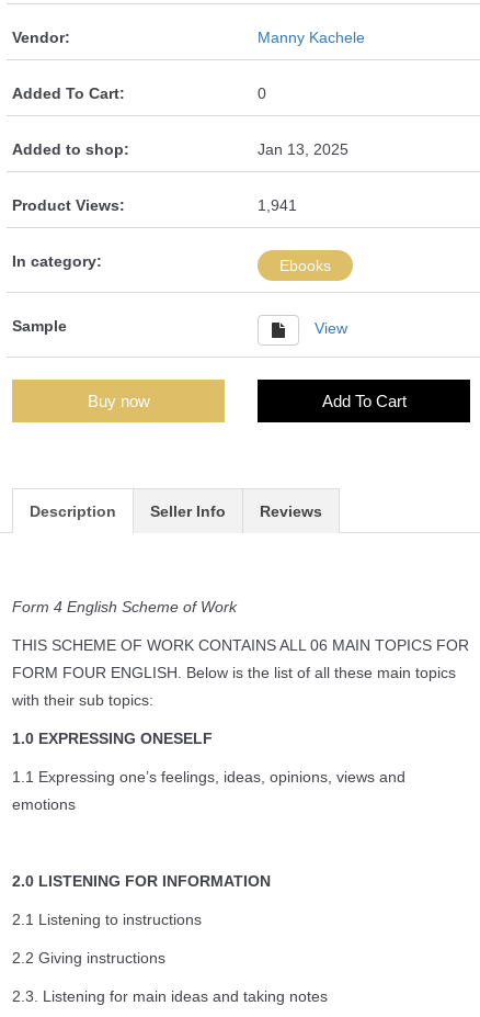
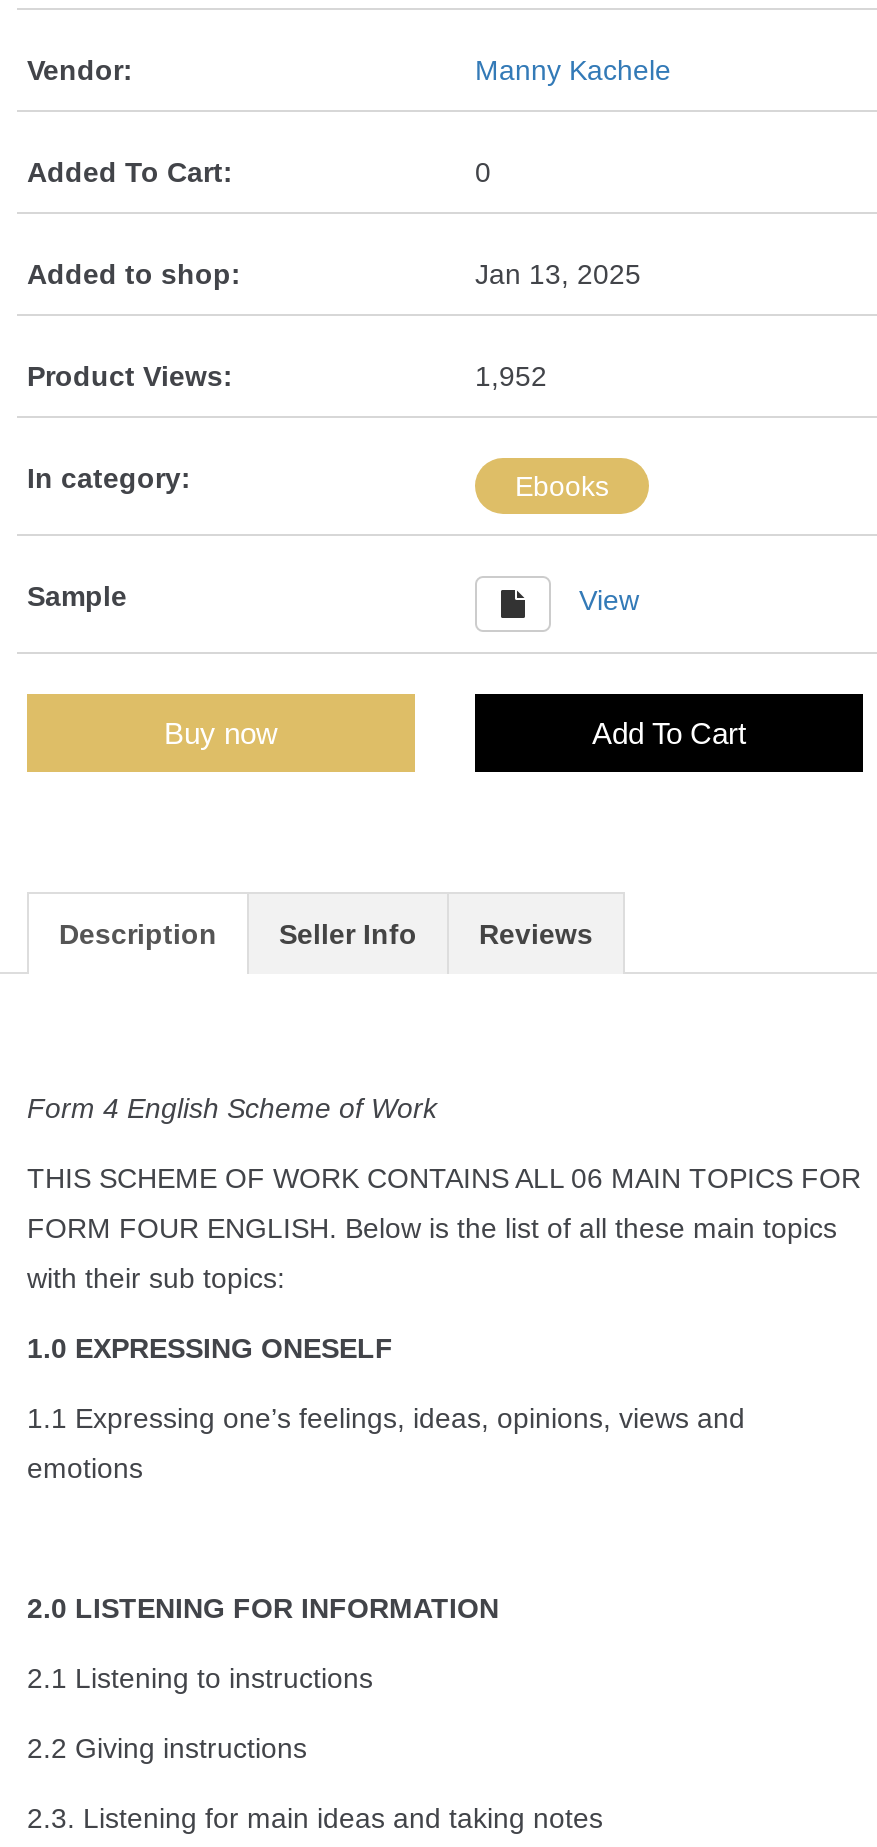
[258,196,297,214] 1,941 -> [475,359,547,391] 1,952

